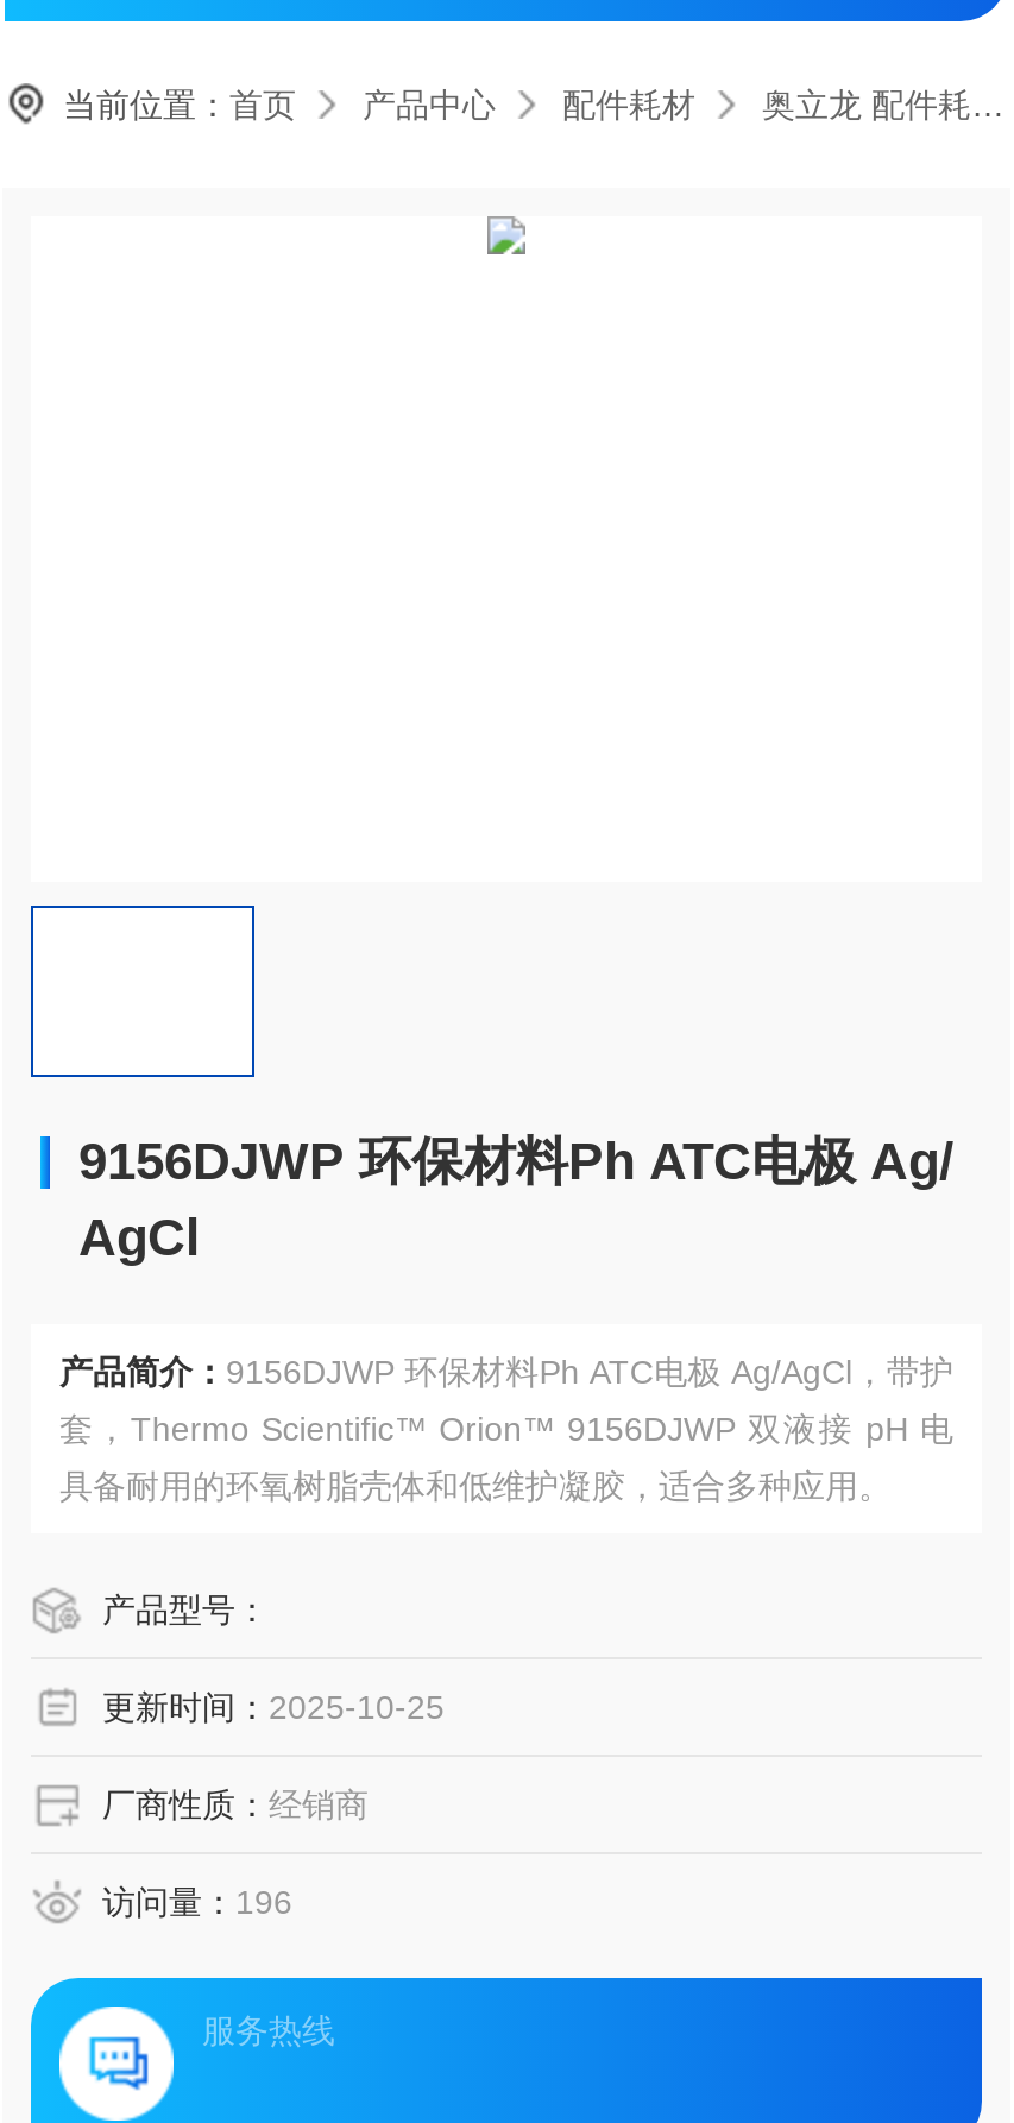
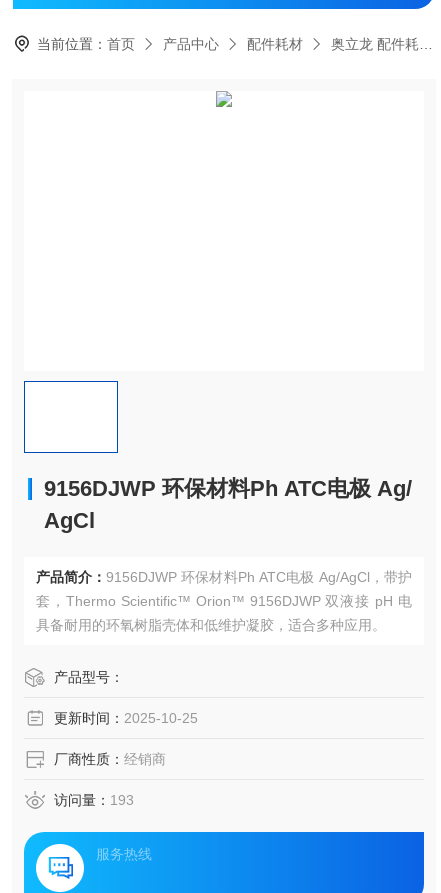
[102,1883,292,1921] 访问量：196 -> [54,792,134,808] 访问量：193

